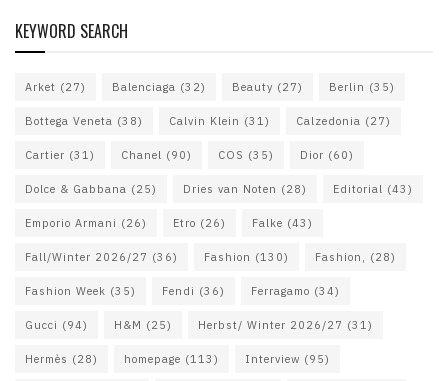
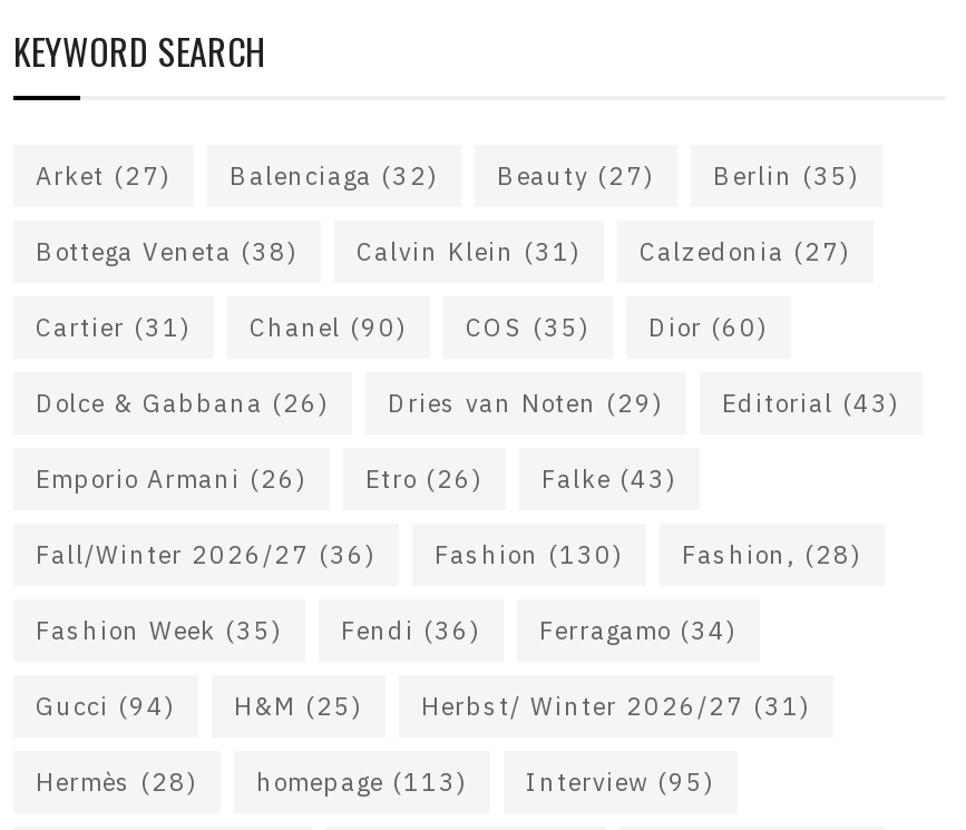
[25,182,157,196] Dolce & Gabbana (25) -> [36,388,330,419] Dolce & Gabbana (26)
[183,182,307,196] Dries van Noten (28) -> [388,388,664,419] Dries van Noten (29)

